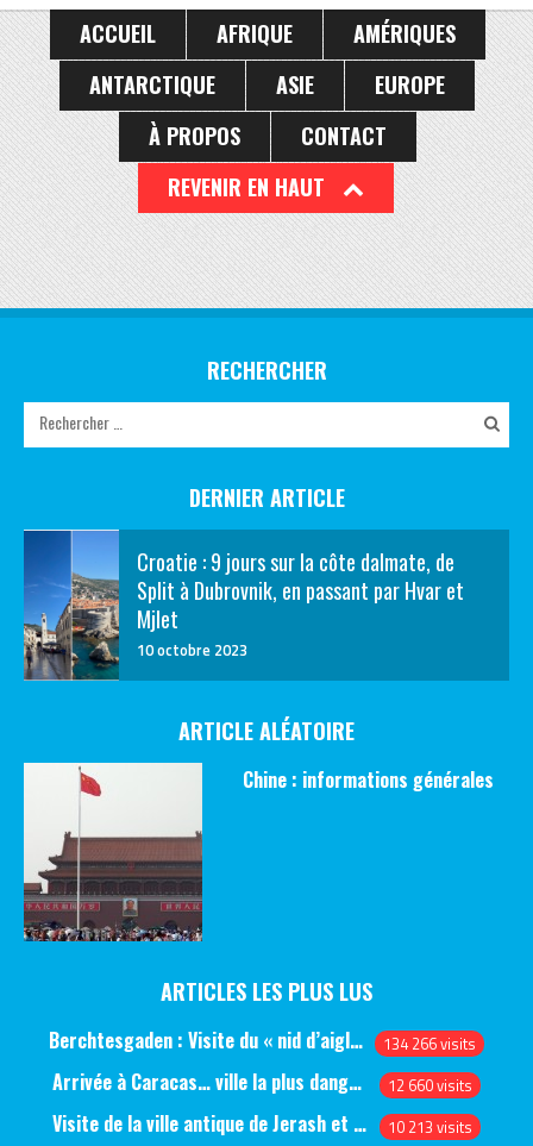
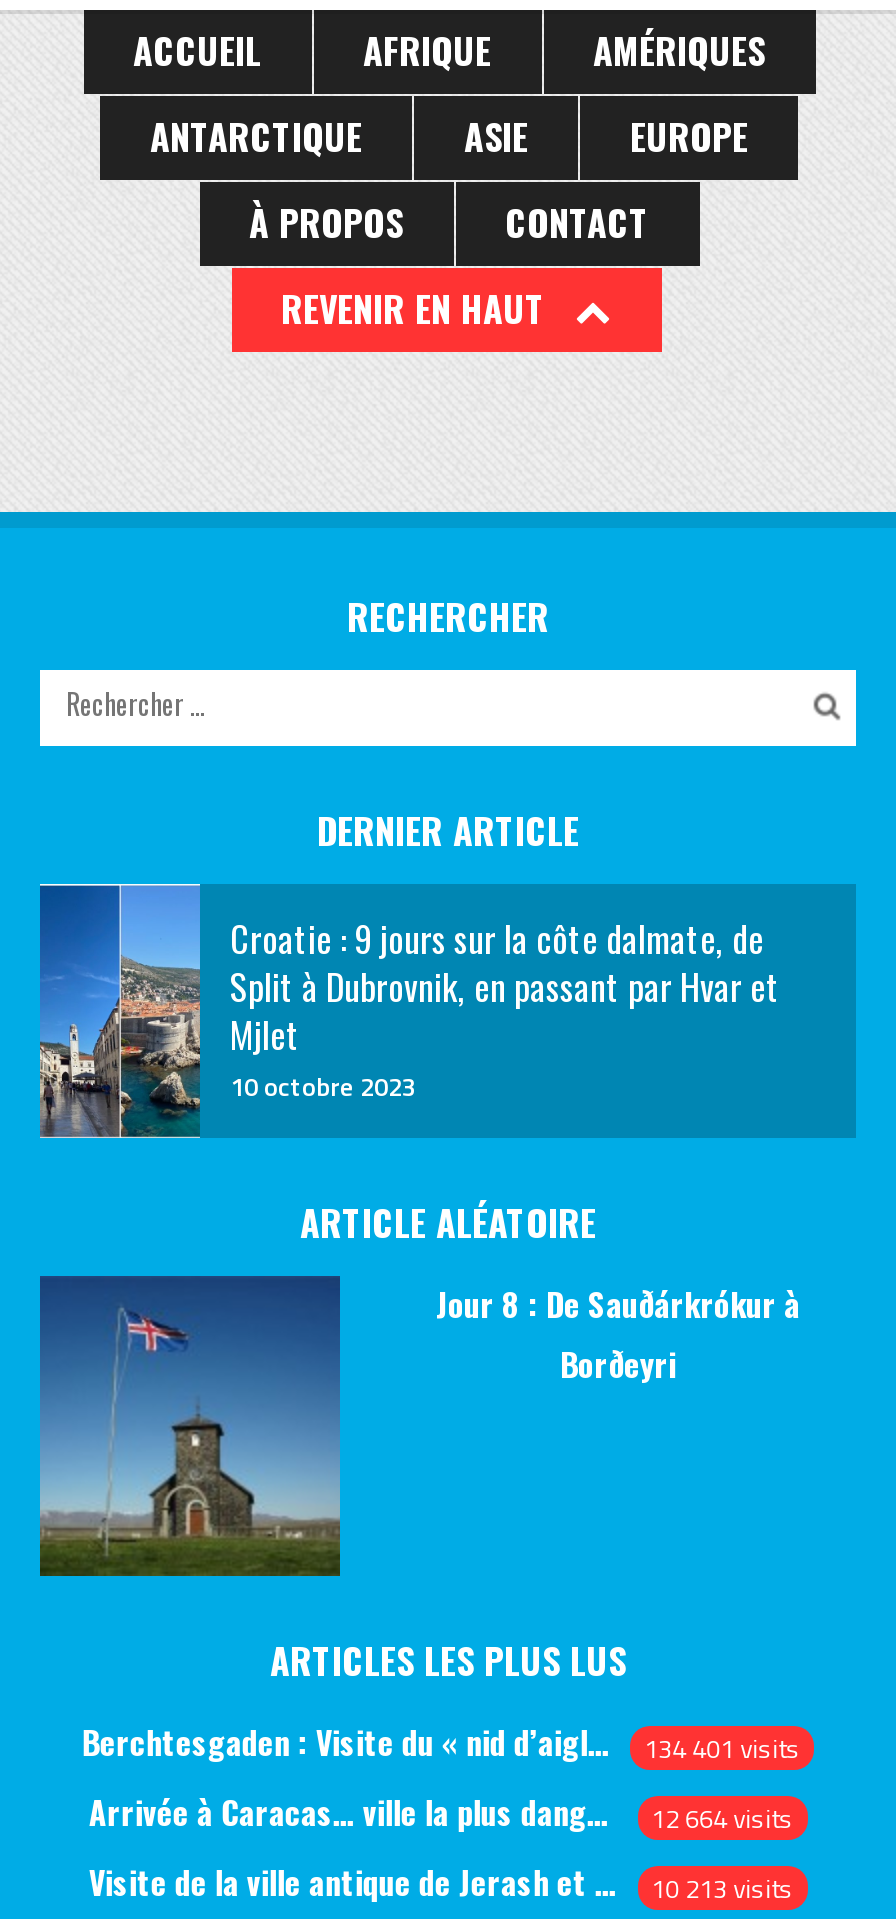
[23,762,203,943] [image] -> [38,1274,342,1578] [image]
[242,765,493,794] Chine : informations générales -> [436,1280,800,1388] Jour 8 : De Sauðárkrókur à | Borðeyri
[383,1031,476,1055] 134 266 visits -> [644,1727,800,1767] 134 401 visits
[387,1073,472,1097] 12 660 visits -> [651,1797,793,1837] 12 664 visits

